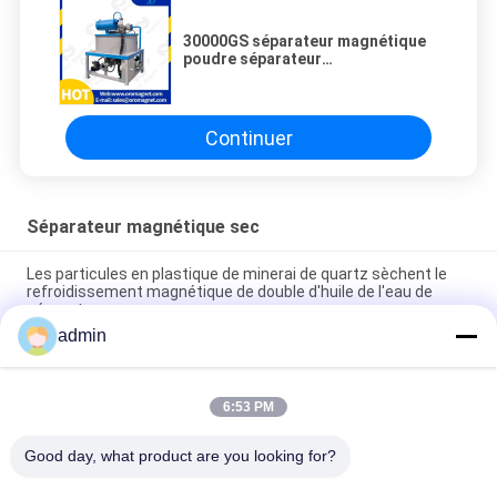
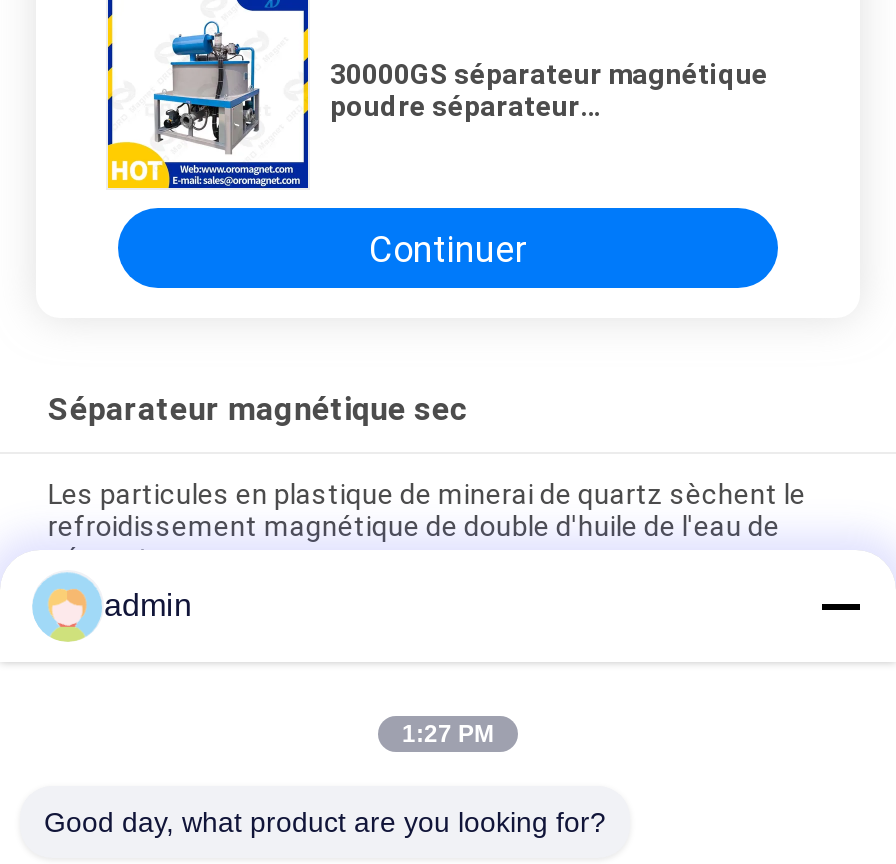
[223,399,274,415] 6:53 PM -> [402,720,494,748] 1:27 PM

